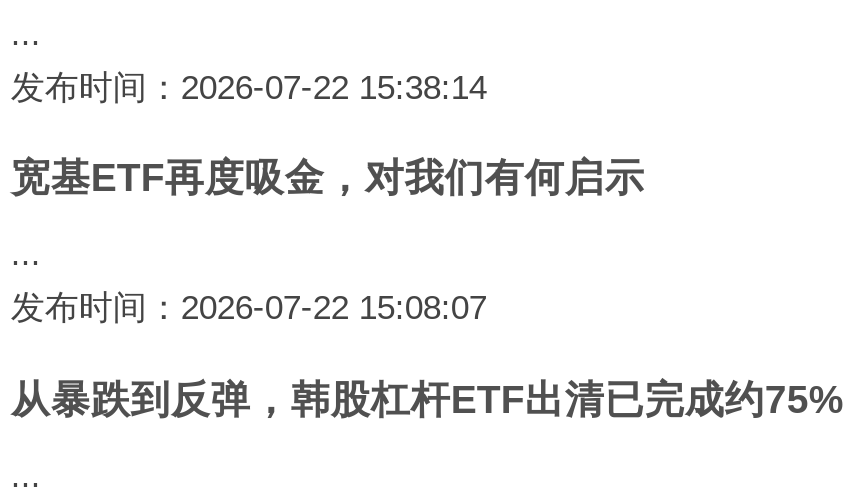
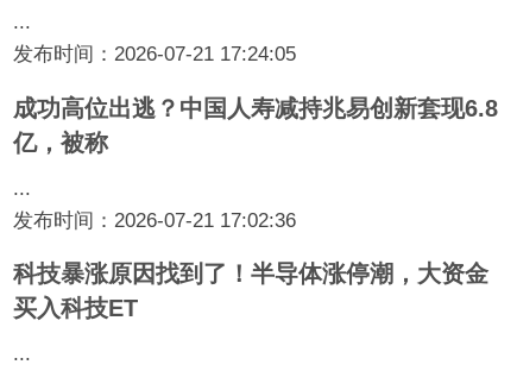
[11,68,487,106] 发布时间：2026-07-22 15:38:14 -> [13,43,296,66] 发布时间：2026-07-21 17:24:05
[11,156,645,200] 宽基ETF再度吸金，对我们有何启示 -> [13,95,498,156] 成功高位出逃？中国人寿减持兆易创新套现6.8 | 亿，被称
[11,290,487,328] 发布时间：2026-07-22 15:08:07 -> [13,209,296,232] 发布时间：2026-07-21 17:02:36
[11,377,845,421] 从暴跌到反弹，韩股杠杆ETF出清已完成约75% -> [13,261,489,322] 科技暴涨原因找到了！半导体涨停潮，大资金 | 买入科技ET

